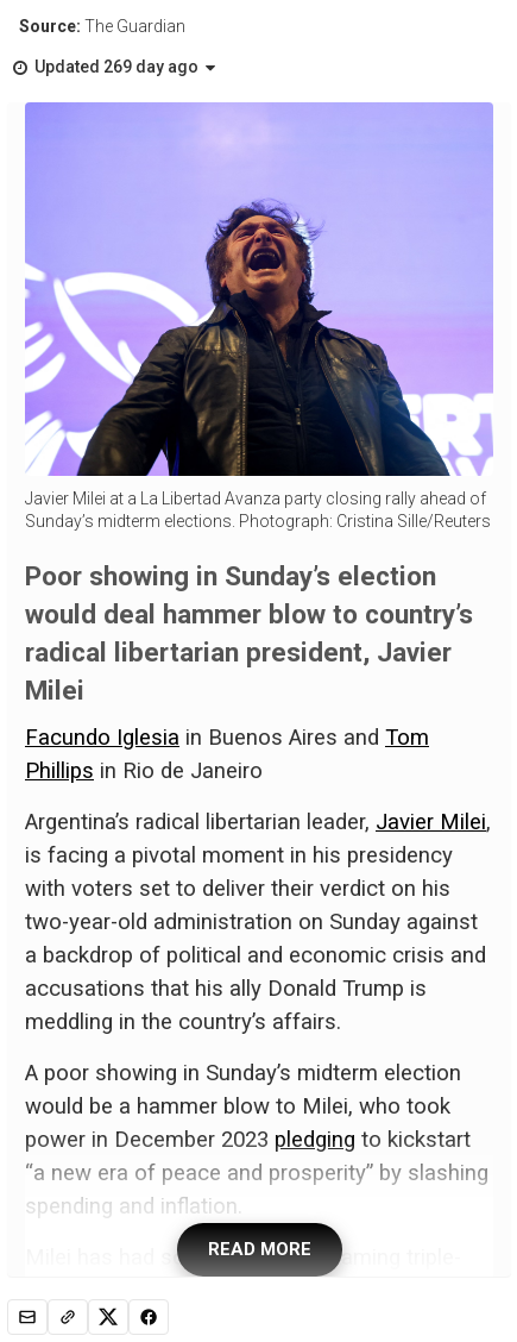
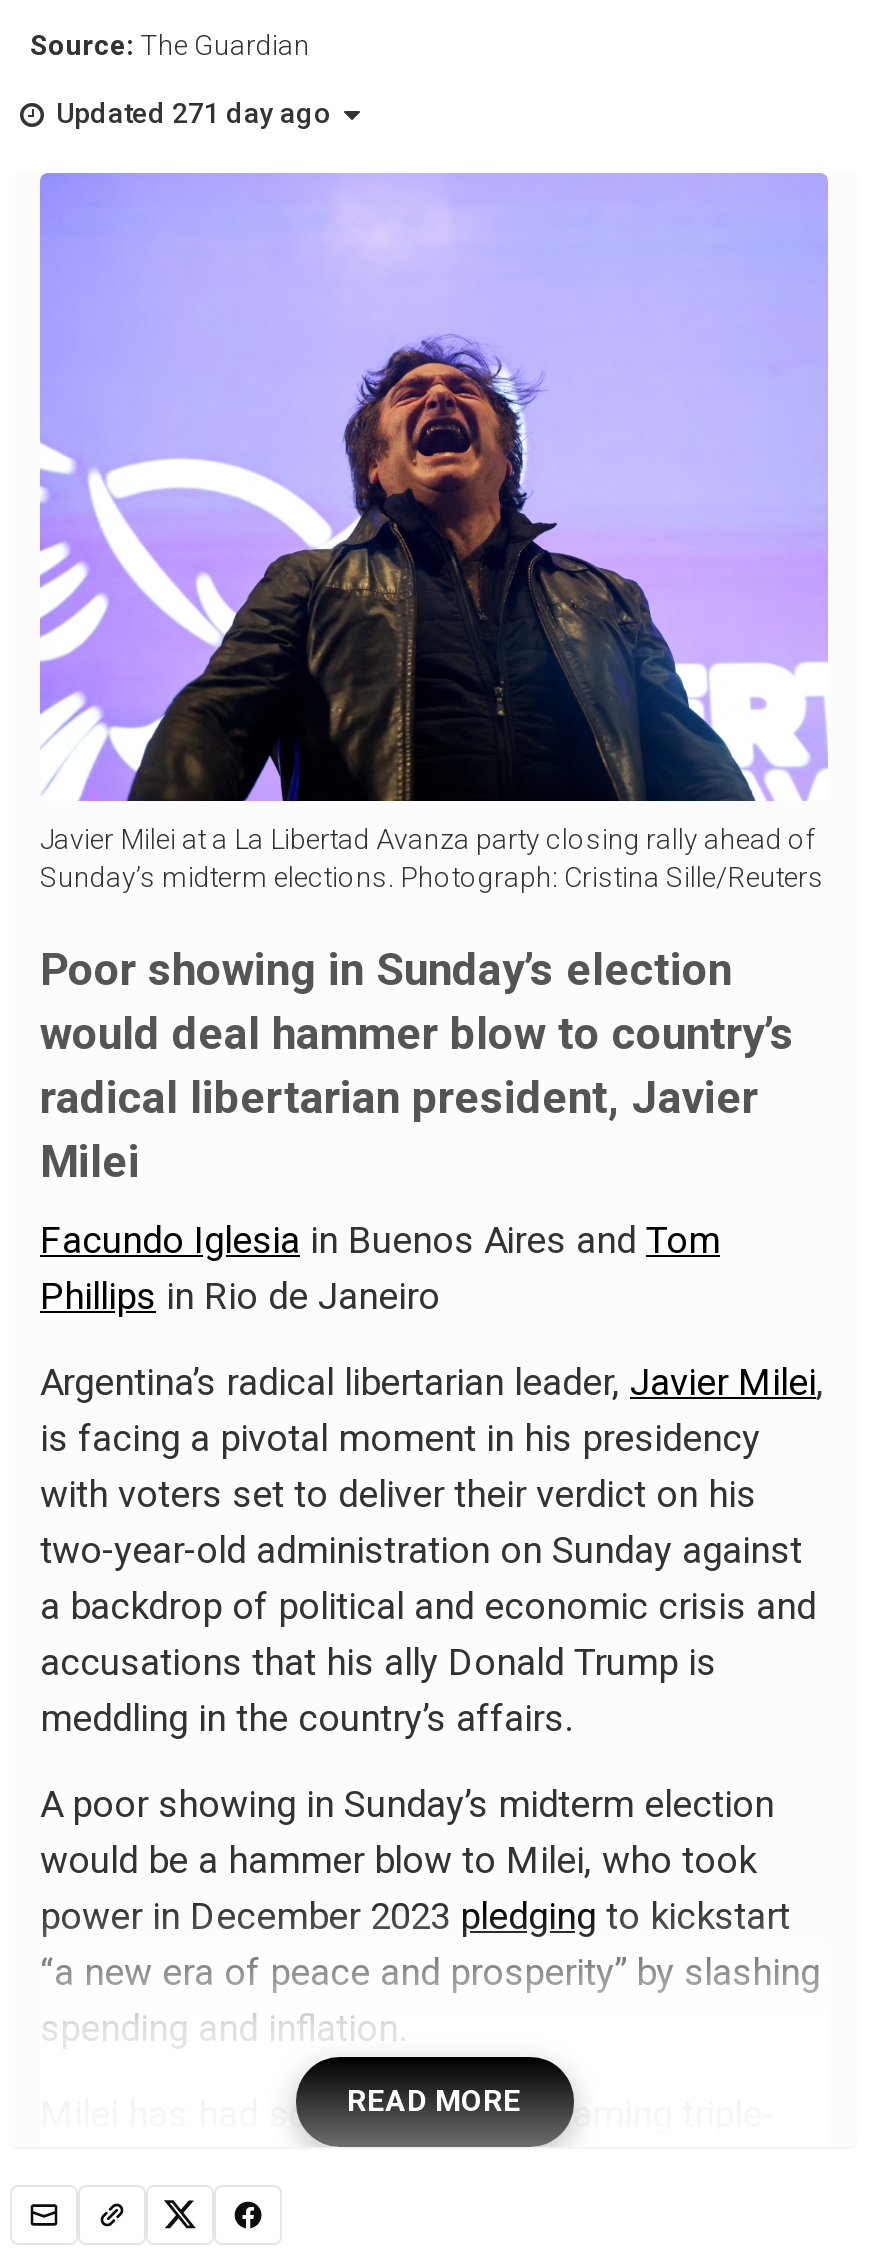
[34,57,198,76] Updated 269 day ago -> [56,97,332,129] Updated 271 day ago

